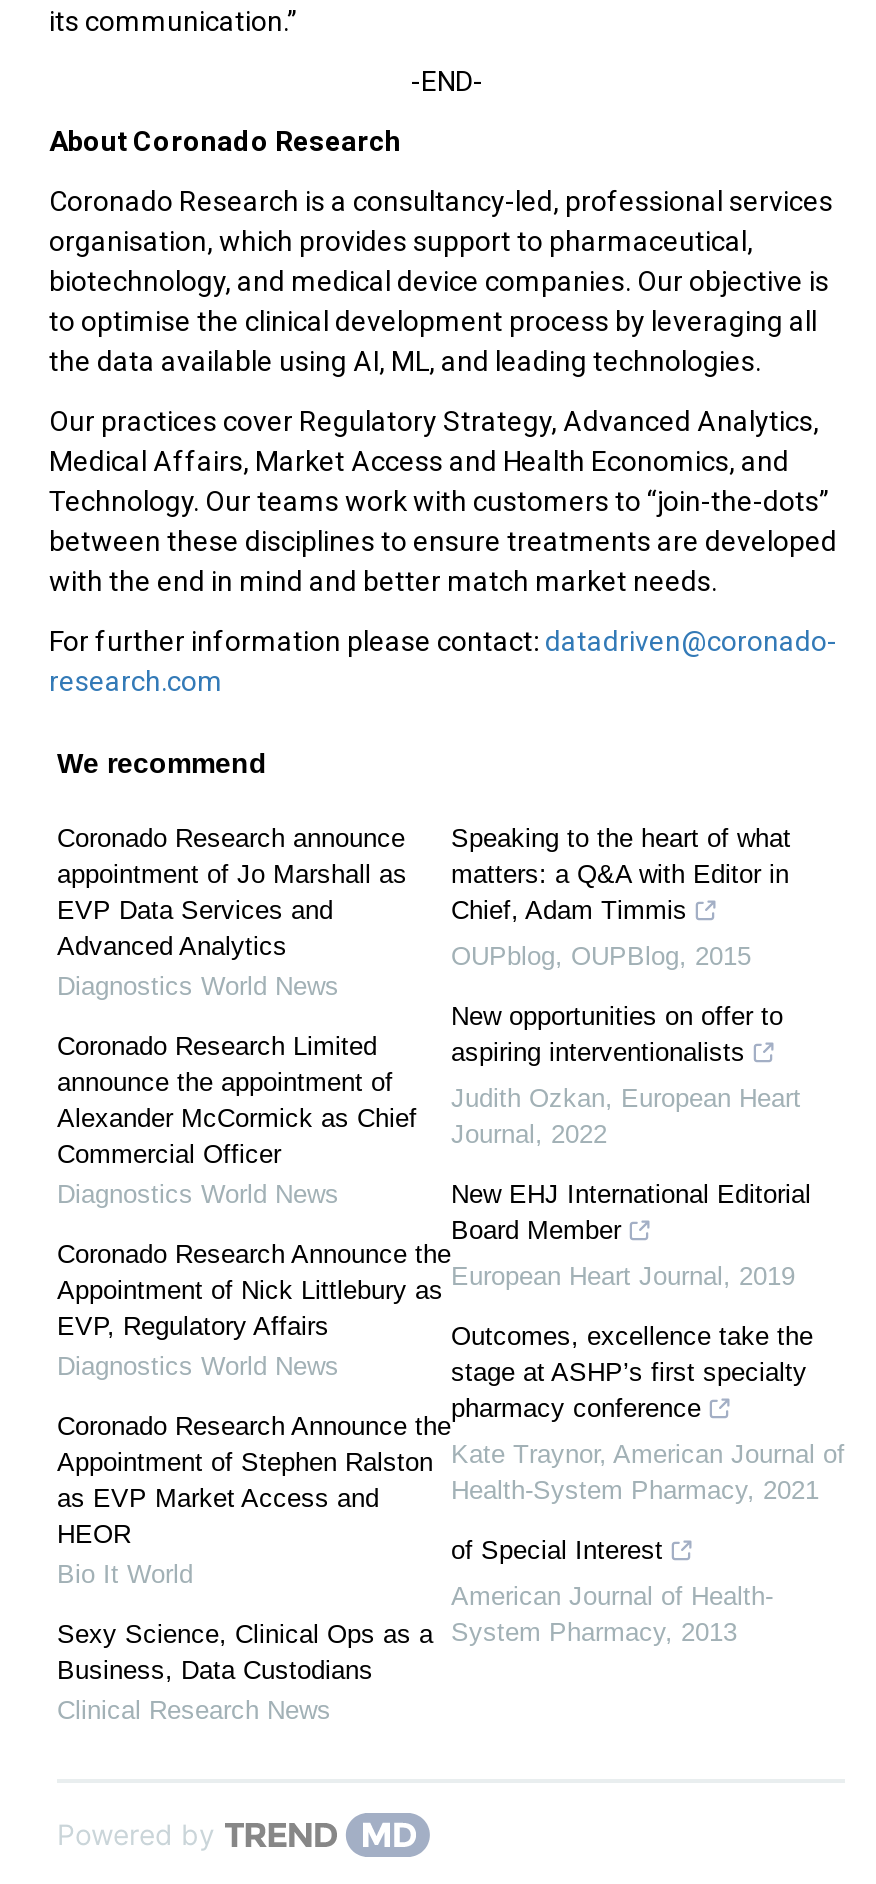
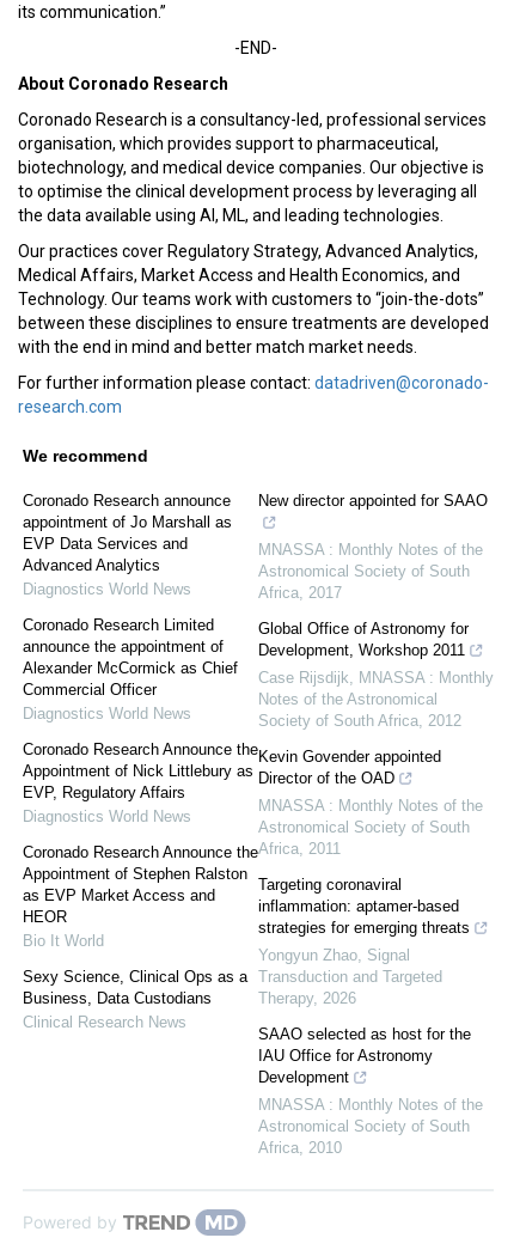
[451,823,791,925] Speaking to the heart of what | matters: a Q&A with Editor in | Chief, Adam Timmis -> [258,492,488,510] New director appointed for SAAO
[451,941,751,971] OUPblog, OUPBlog, 2015 -> [258,541,483,602] MNASSA : Monthly Notes of the | Astronomical Society of South | Africa, 2017
[451,1001,783,1067] New opportunities on offer to | aspiring interventionalists -> [258,620,469,659] Global Office of Astronomy for | Development, Workshop 2011
[451,1083,801,1149] Judith Ozkan, European Heart | Journal, 2022 -> [258,669,494,730] Case Rijsdijk, MNASSA : Monthly | Notes of the Astronomical | Society of South Africa, 2012
[451,1179,811,1245] New EHJ International Editorial | Board Member -> [258,748,441,787] Kevin Govender appointed | Director of the OAD
[451,1261,795,1291] European Heart Journal, 2019 -> [258,797,483,858] MNASSA : Monthly Notes of the | Astronomical Society of South | Africa, 2011
[451,1321,813,1423] Outcomes, excellence take the | stage at ASHP’s first specialty | pharmacy conference -> [258,876,470,937] Targeting coronaviral | inflammation: aptamer-based | strategies for emerging threats
[451,1439,845,1505] Kate Traynor, American Journal of | Health-System Pharmacy, 2021 -> [258,947,442,1008] Yongyun Zhao, Signal | Transduction and Targeted | Therapy, 2026
[451,1535,663,1565] of Special Interest -> [258,1025,471,1086] SAAO selected as host for the | IAU Office for Astronomy | Development
[451,1581,773,1647] American Journal of Health- | System Pharmacy, 2013 -> [258,1096,483,1157] MNASSA : Monthly Notes of the | Astronomical Society of South | Africa, 2010

